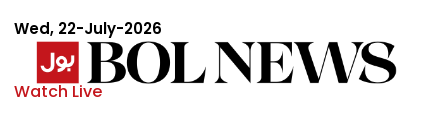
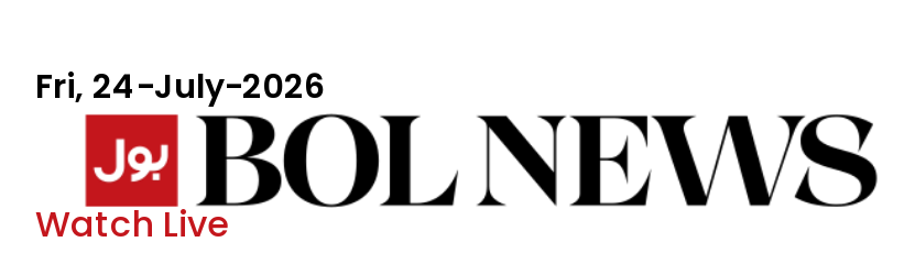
[14,18,162,39] Wed, 22-July-2026 -> [35,63,326,109] Fri, 24-July-2026

